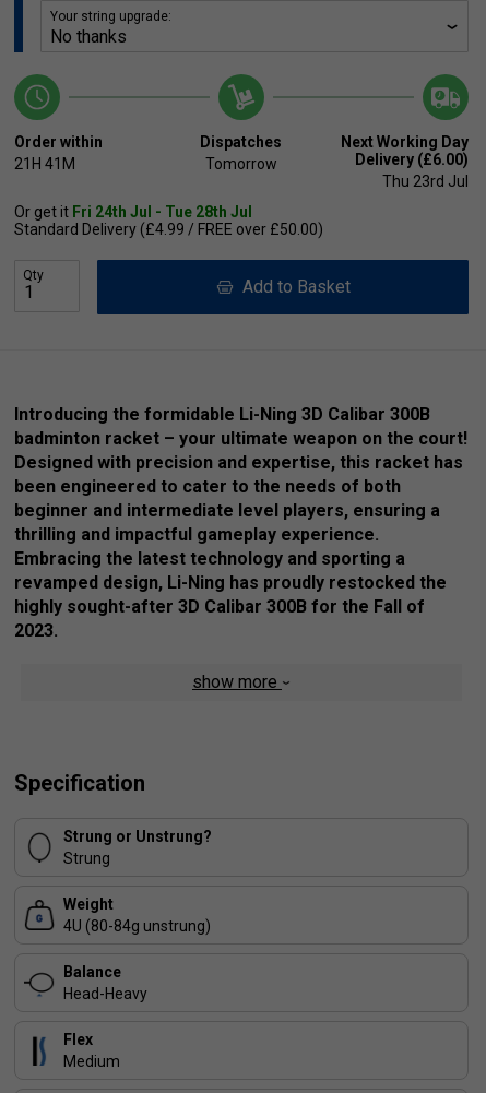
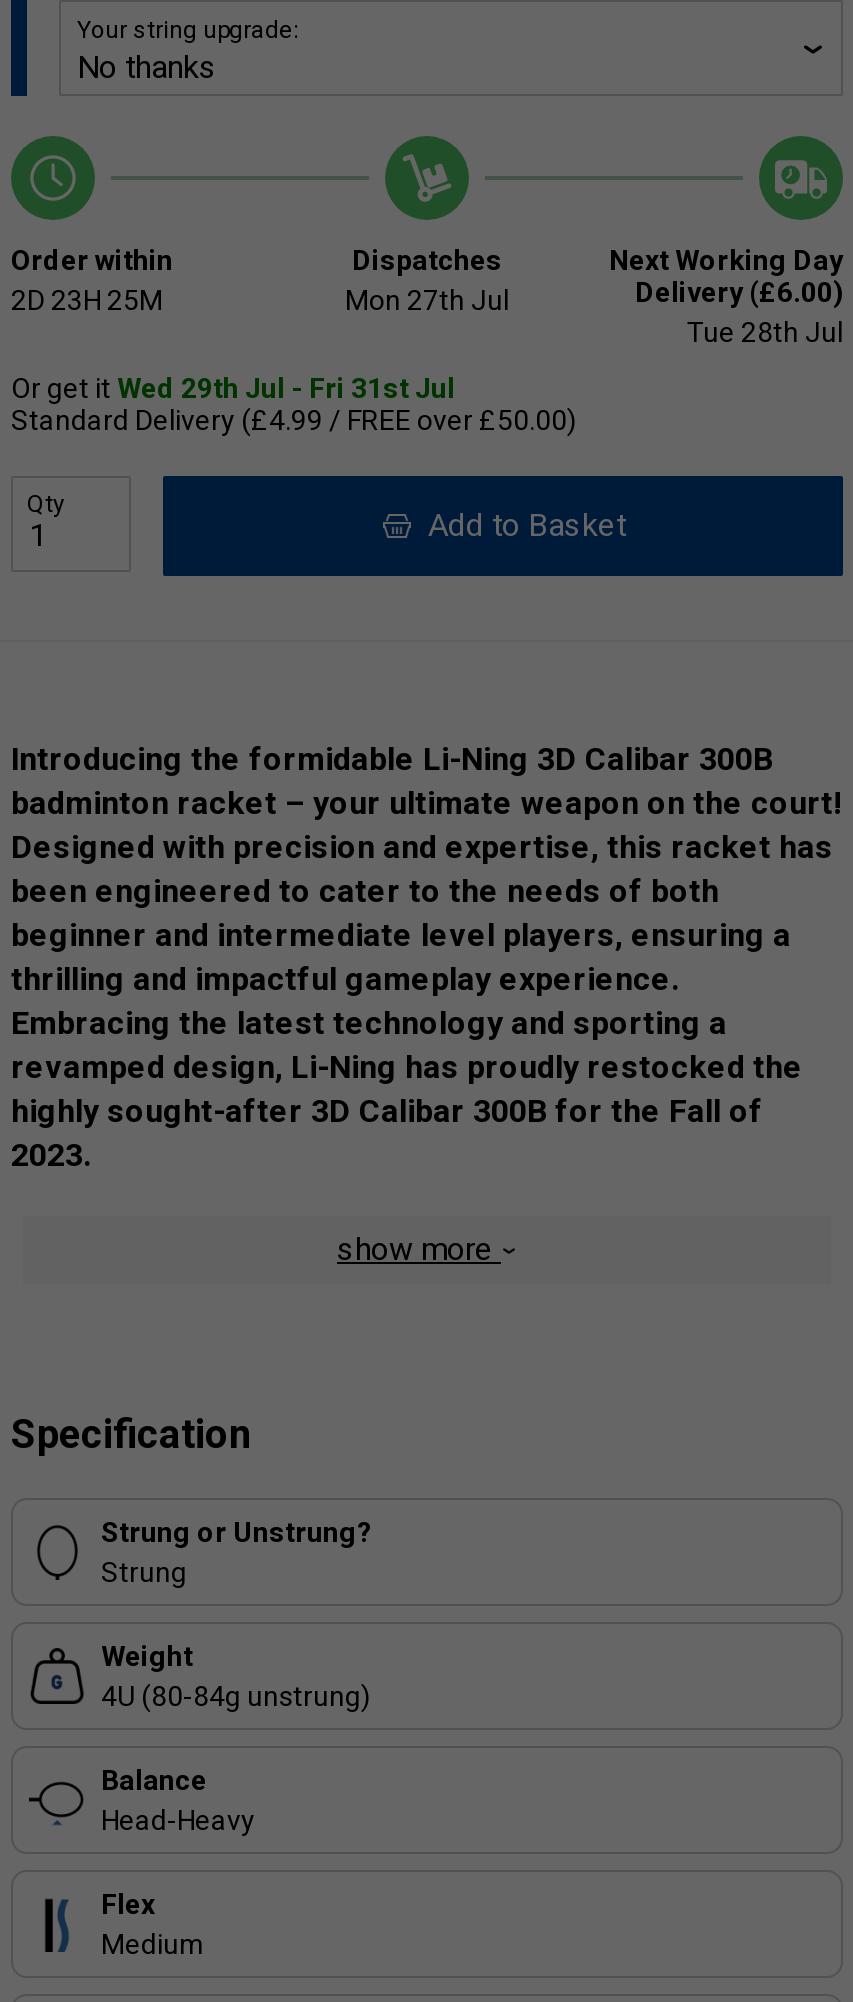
[14,155,75,172] 21H 41M -> [11,284,163,316] 2D 23H 25M
[205,155,277,172] Tomorrow -> [345,284,509,316] Mon 27th Jul
[382,172,469,190] Thu 23rd Jul -> [687,316,843,348] Tue 28th Jul
[14,203,252,220] Or get it Fri 24th Jul - Tue 28th Jul -> [11,372,455,404] Or get it Wed 29th Jul - Fri 31st Jul

